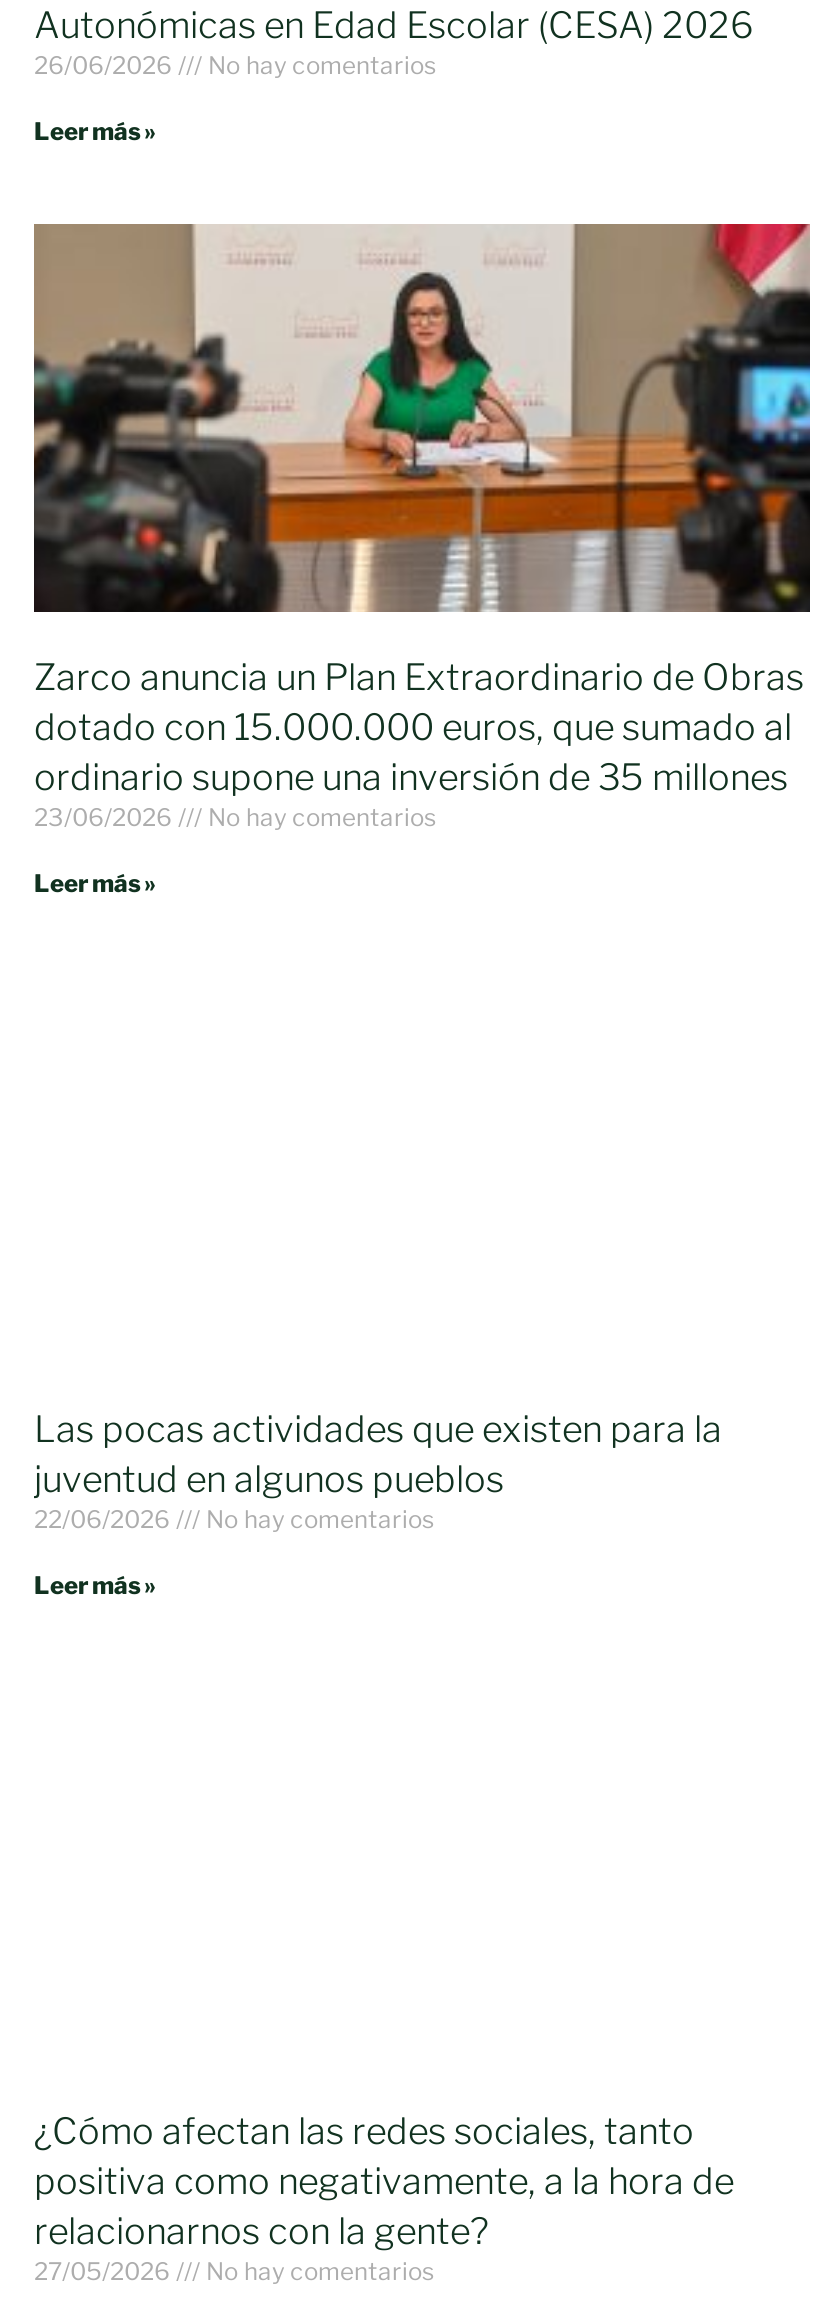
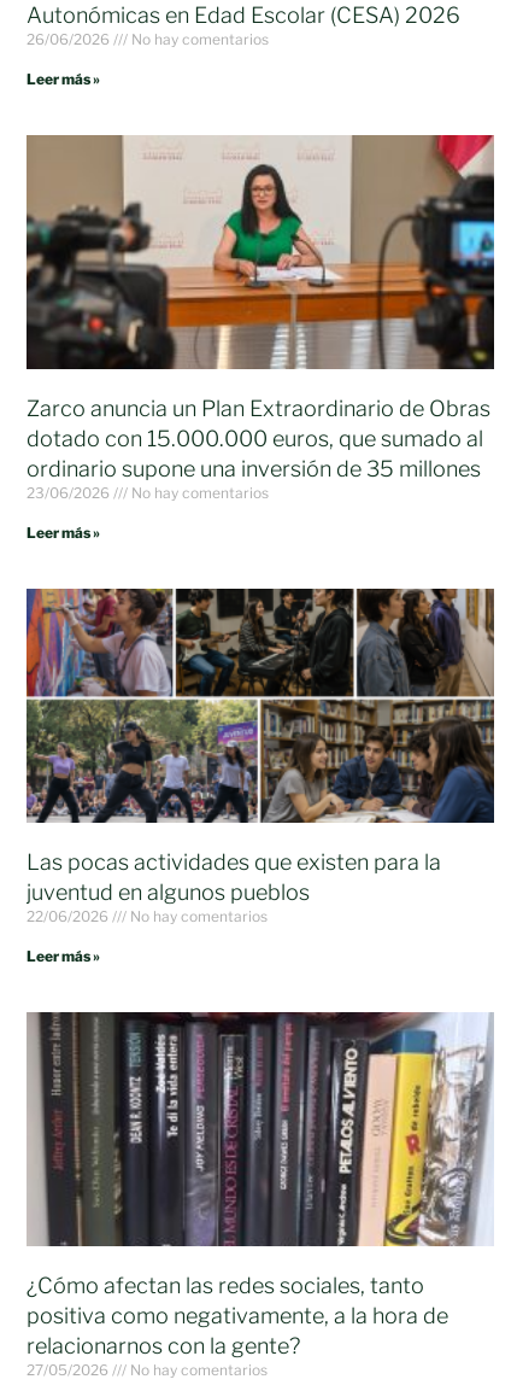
none -> [25,588,495,824] [image]
none -> [27,1011,494,1247] [image]

